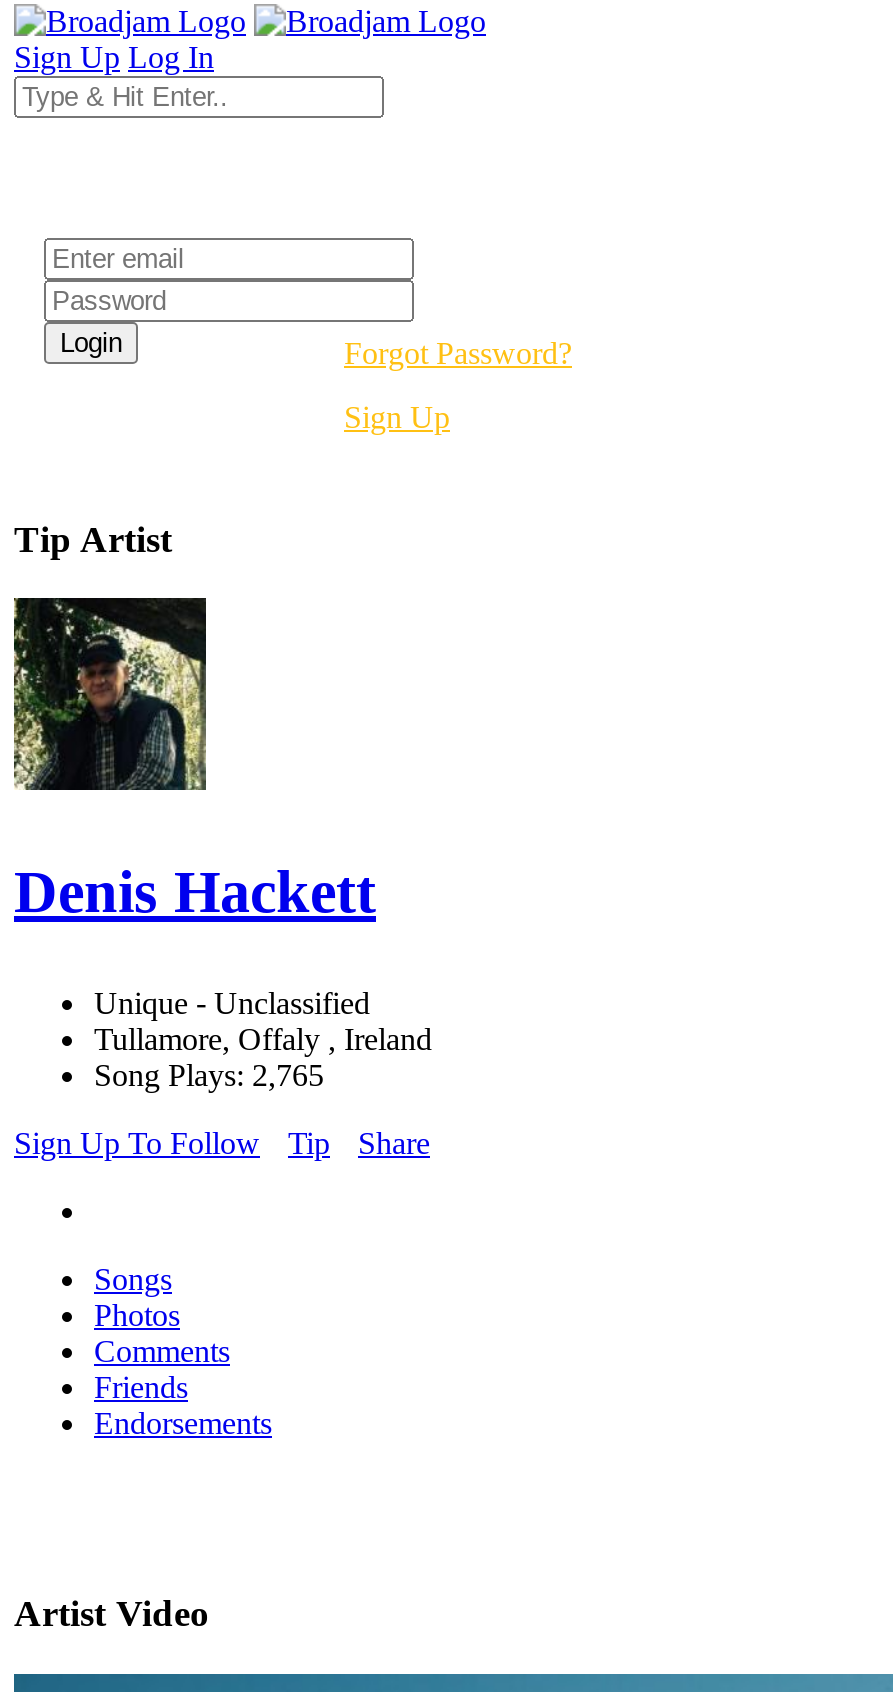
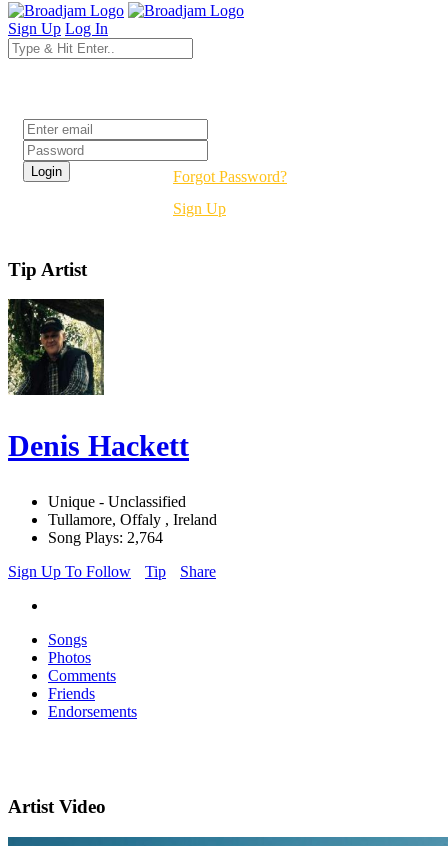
[94,1059,324,1093] Song Plays: 2,765 -> [48,529,163,546] Song Plays: 2,764

